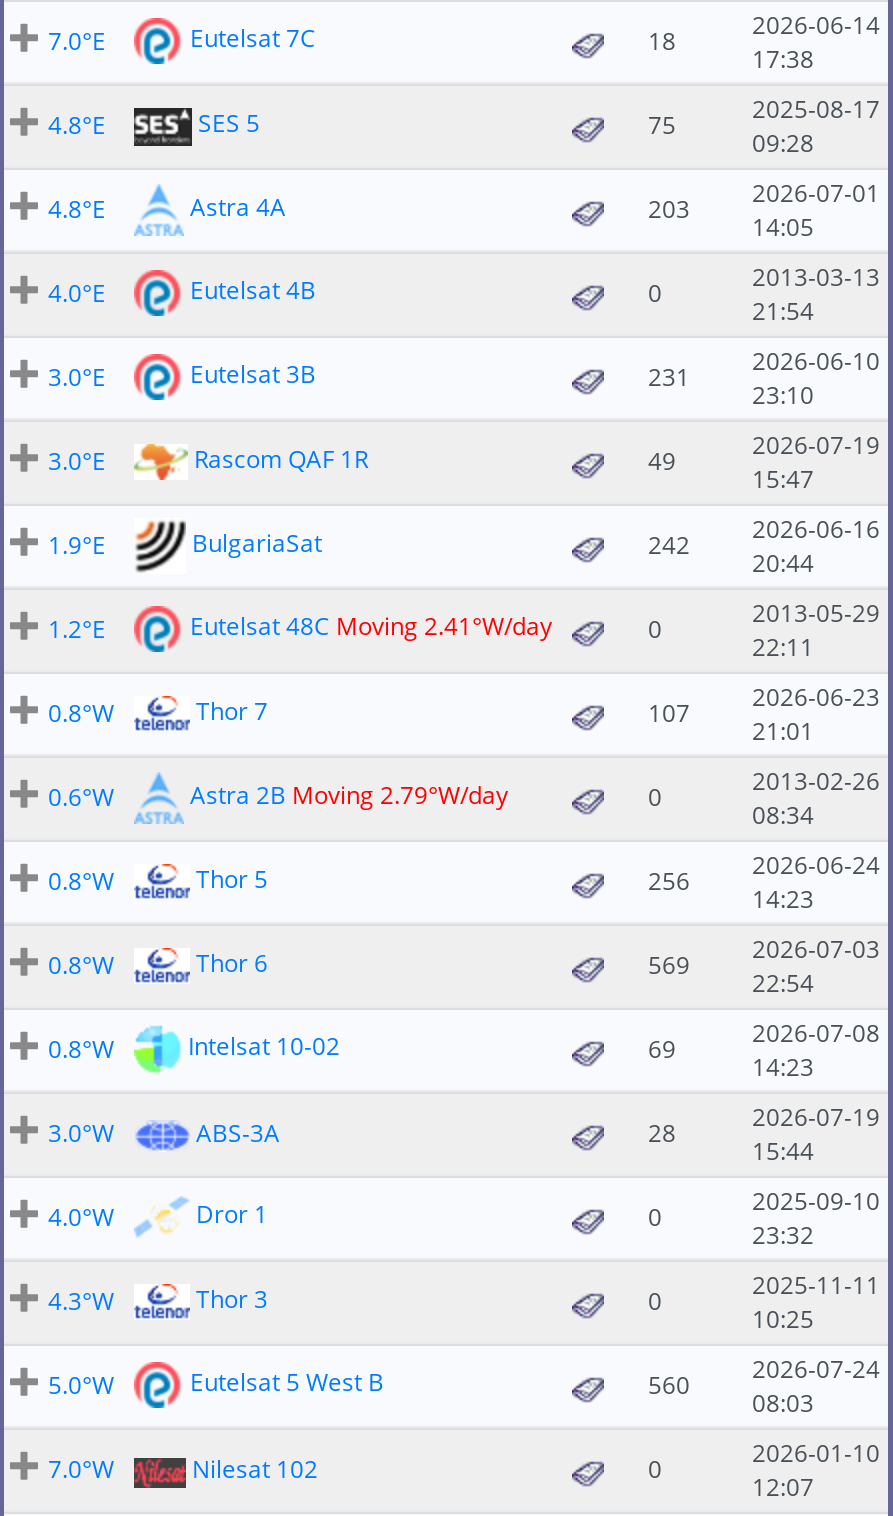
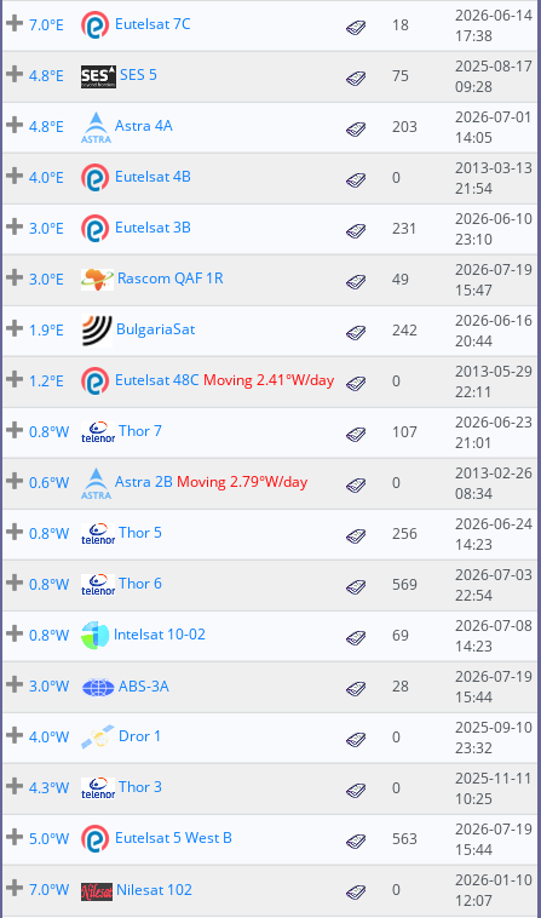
[752,1353,880,1387] 2026-07-24 -> [455,819,533,840] 2026-07-19
[648,1369,690,1403] 560 -> [392,829,418,849] 563
[752,1387,814,1421] 08:03 -> [455,840,493,860] 15:44

